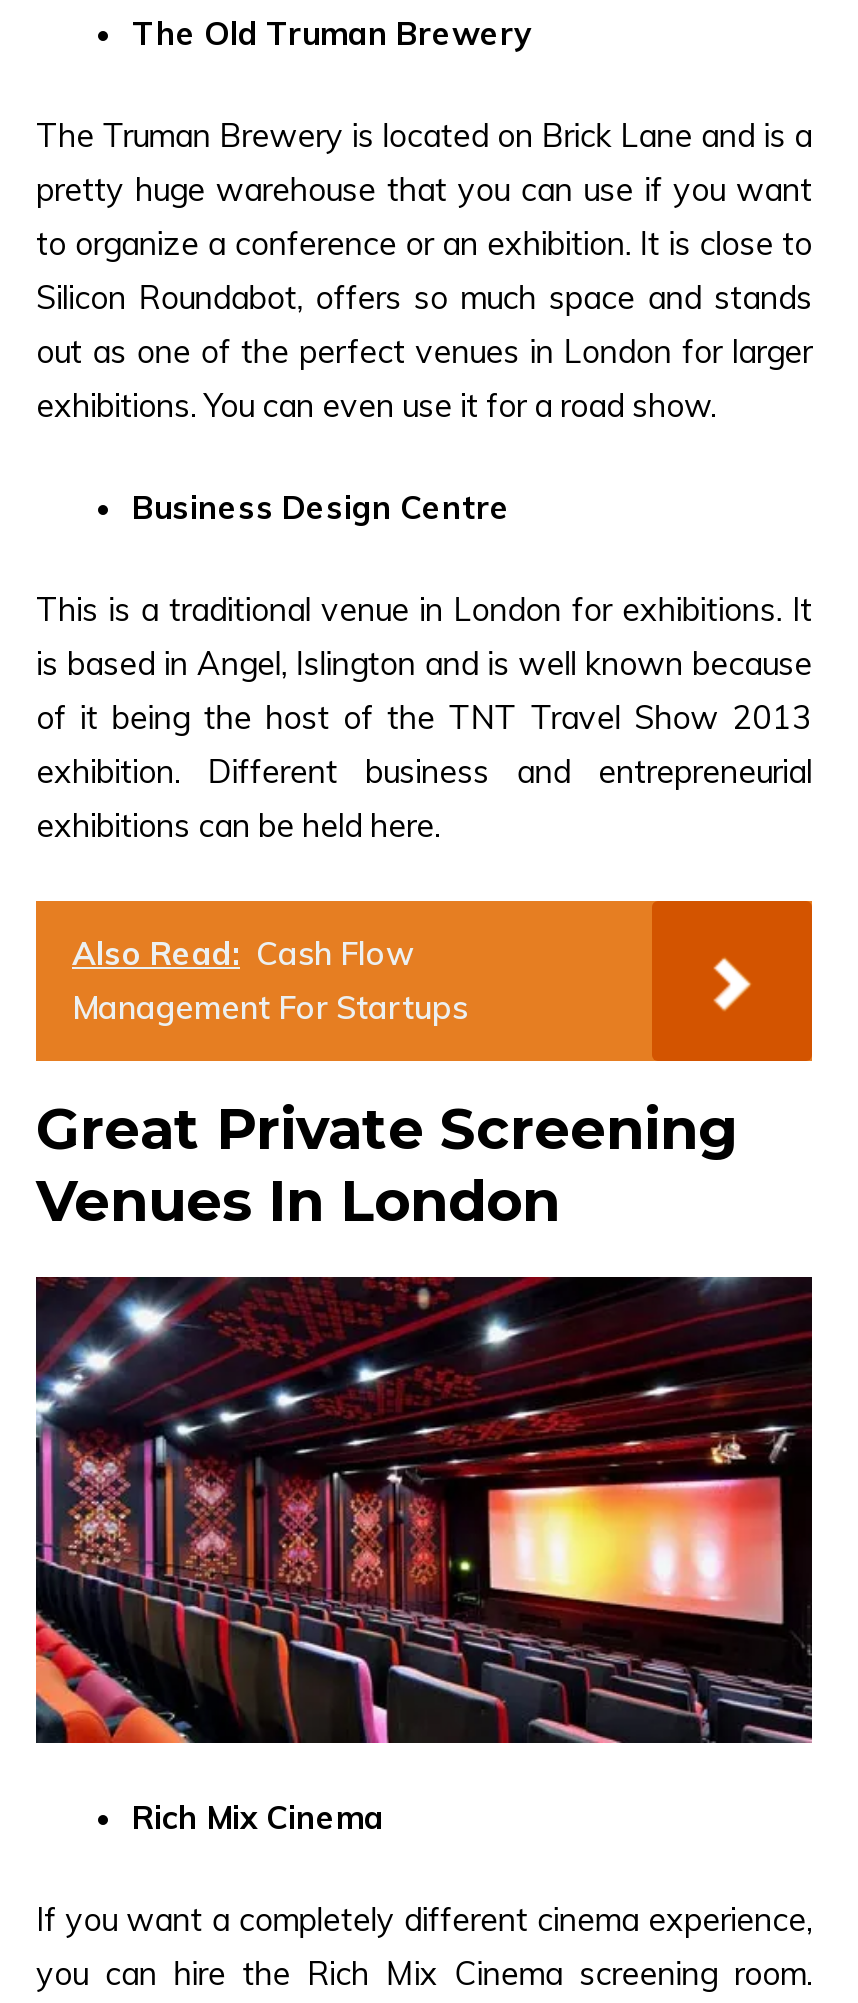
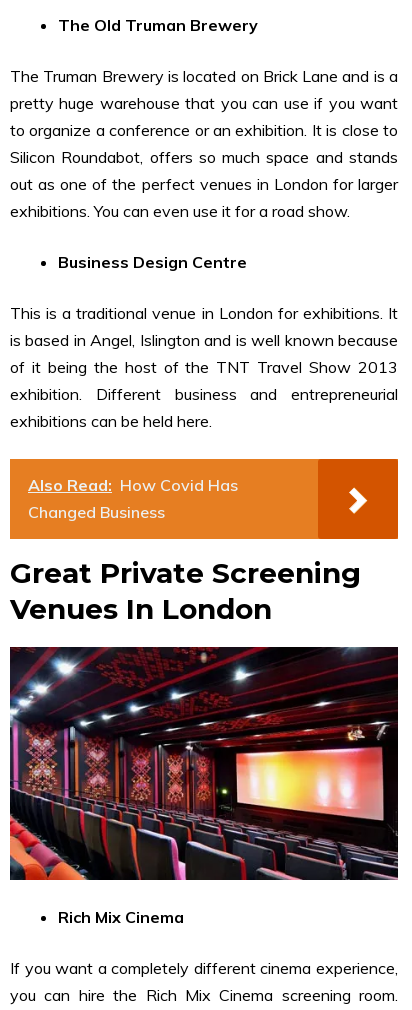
[72,934,468,1028] Also Read: Cash Flow | Management For Startups -> [28,475,238,522] Also Read: How Covid Has | Changed Business

